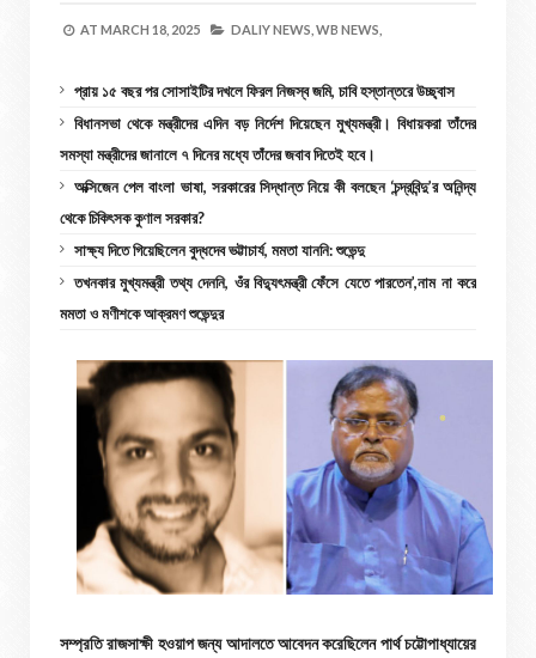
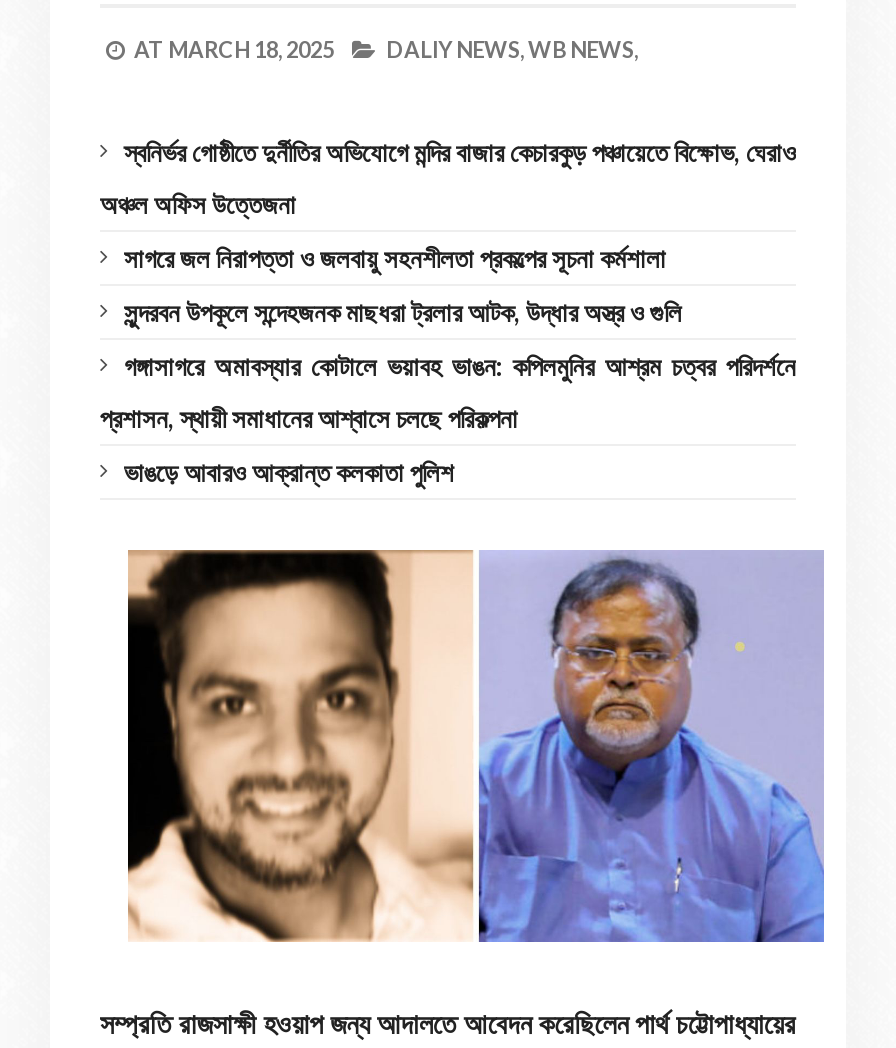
[60,81,476,323] প্রায় ১৫ বছর পর সোসাইটির দখলে ফিরল নিজস্ব জমি, চাবি হস্তান্তরে উচ্ছ্বাস | বিধানসভা থেকে মন্ত্রীদের এদিন বড় নির্দেশ দিয়েছেন মুখ্যমন্ত্রী। বিধায়করা তাঁদের | সমস্যা মন্ত্রীদের জানালে ৭ দিনের মধ্যে তাঁদের জবাব দিতেই হবে। | অক্সিজেন পেল বাংলা ভাষা, সরকারের সিদ্ধান্ত নিয়ে কী বলছেন ‘চন্দ্রবিন্দু’র অনিন্দ্য | থেকে চিকিৎসক কুণাল সরকার? | সাক্ষ্য দিতে গিয়েছিলেন বুদ্ধদেব ভট্টাচার্য, মমতা যাননি: শুভেন্দু | তখনকার মুখ্যমন্ত্রী তথ্য দেননি, ওঁর বিদ্যুৎমন্ত্রী ফেঁসে যেতে পারতেন’,নাম না করে | মমতা ও মণীশকে আক্রমণ শুভেন্দুর -> [100,136,796,488] স্বনির্ভর গোষ্ঠীতে দুর্নীতির অভিযোগে মন্দির বাজার কেচারকুড় পঞ্চায়েতে বিক্ষোভ, ঘেরাও | অঞ্চল অফিস উত্তেজনা | সাগরে জল নিরাপত্তা ও জলবায়ু সহনশীলতা প্রকল্পের সূচনা কর্মশালা | সুন্দরবন উপকূলে সন্দেহজনক মাছধরা ট্রলার আটক, উদ্ধার অস্ত্র ও গুলি | গঙ্গাসাগরে অমাবস্যার কোটালে ভয়াবহ ভাঙন: কপিলমুনির আশ্রম চত্বর পরিদর্শনে | প্রশাসন, স্থায়ী সমাধানের আশ্বাসে চলছে পরিকল্পনা | ভাঙড়ে আবারও আক্রান্ত কলকাতা পুলিশ

